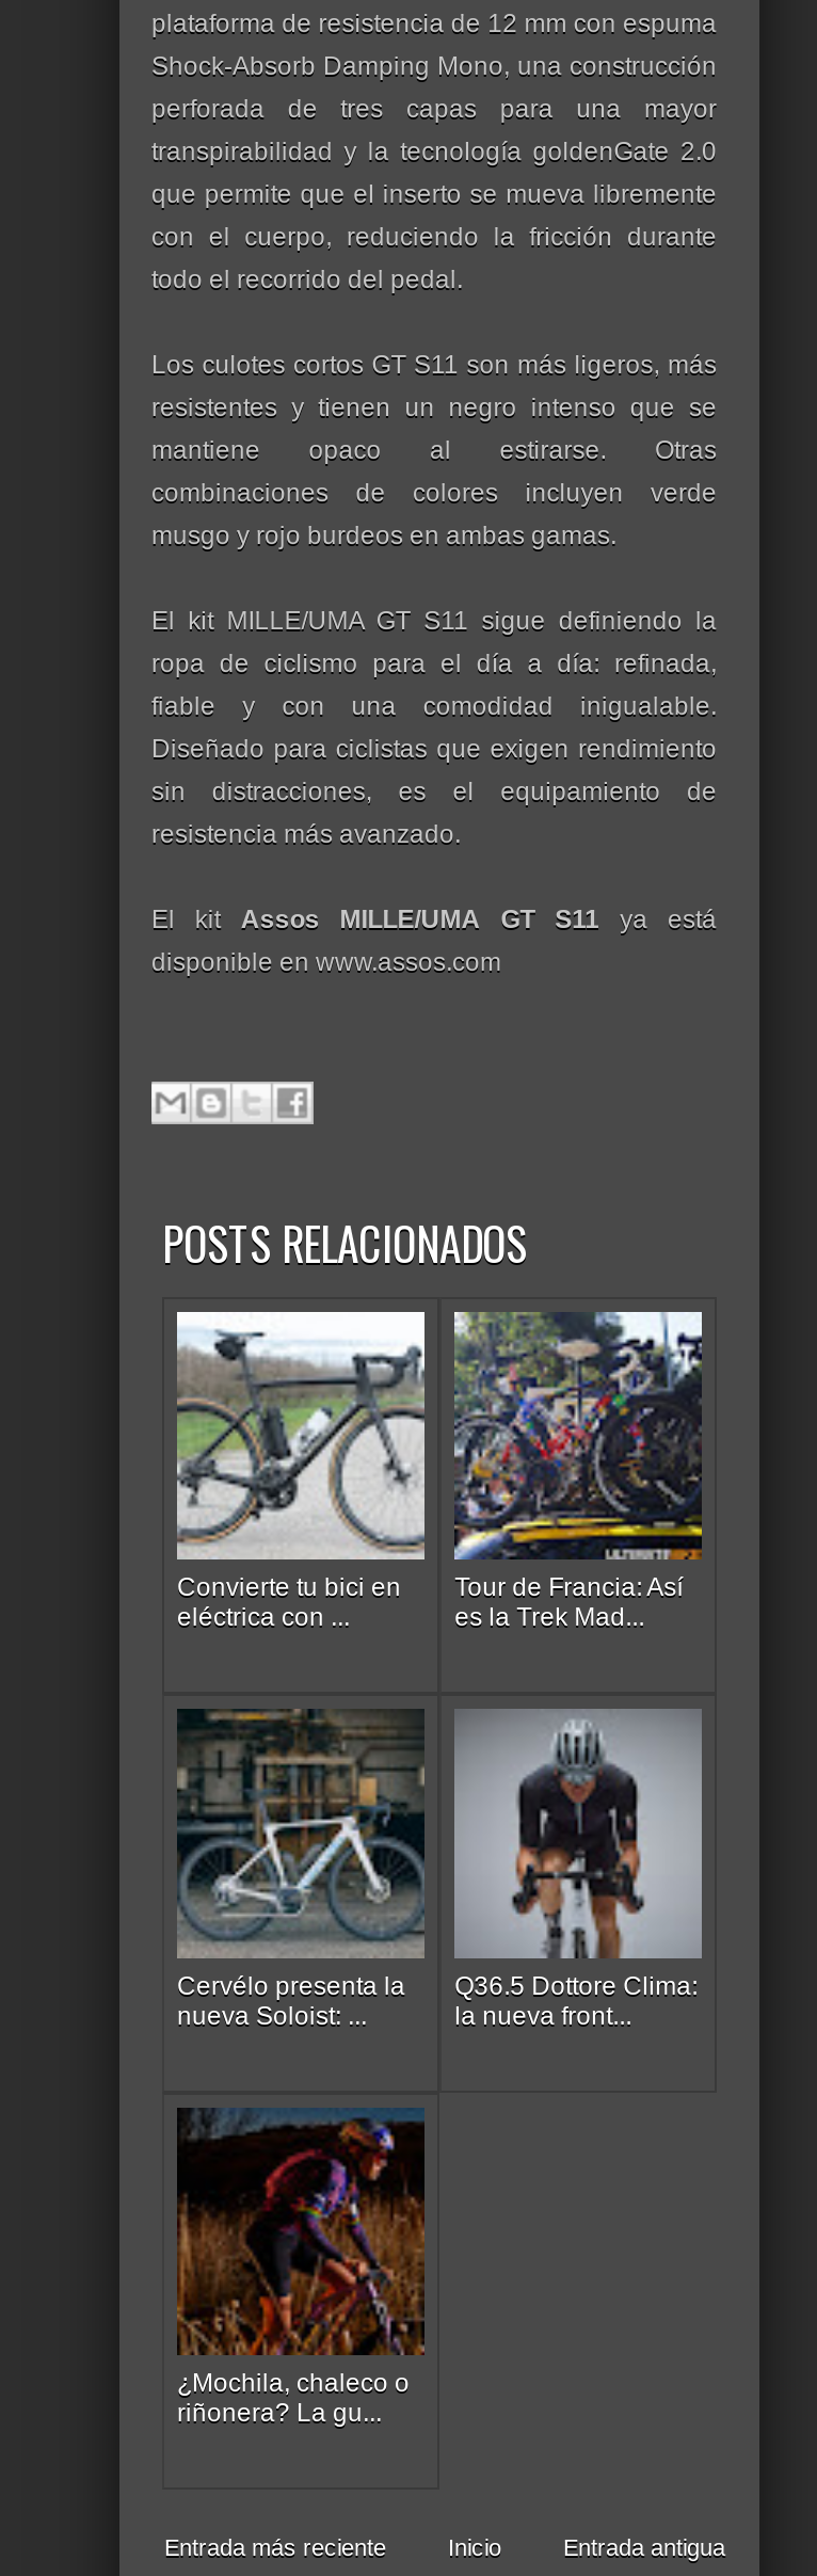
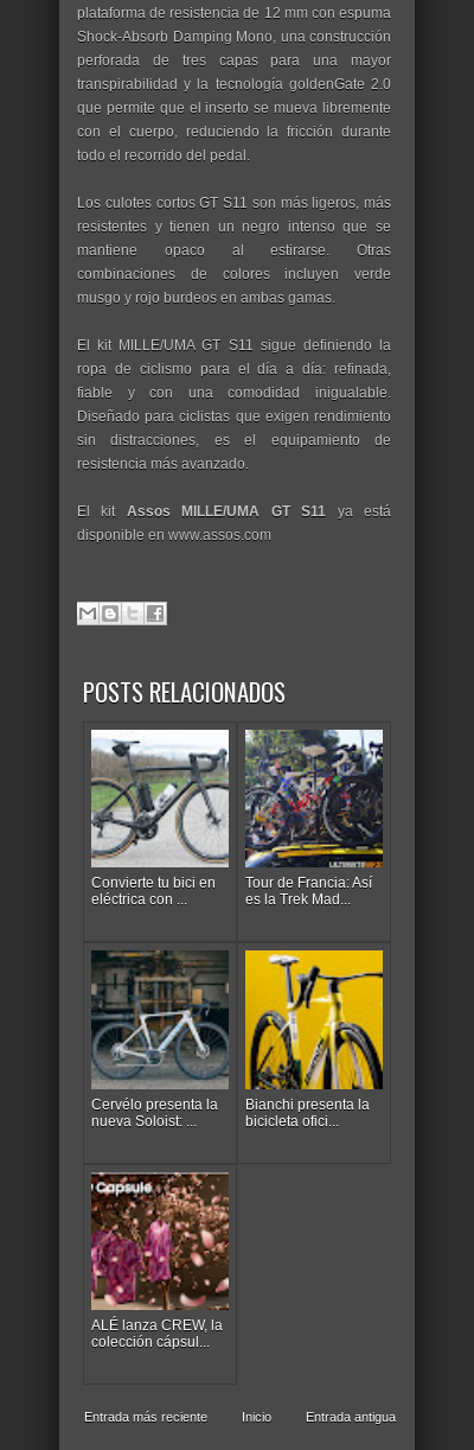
[452,1709,704,2030] [image] | Q36.5 Dottore Clima: | la nueva front... -> [244,949,384,1129] [image] | Bianchi presenta la | bicicleta ofici...
[177,2108,427,2427] [image] | ¿Mochila, chaleco o | riñonera? La gu... -> [90,1171,230,1350] [image] | ALÉ lanza CREW, la | colección cápsul...

